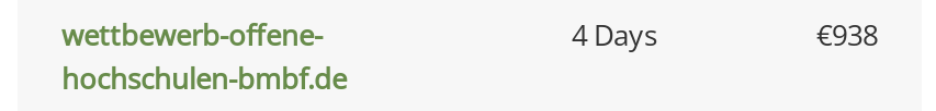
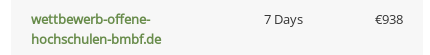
[572,14,657,53] 4 Days -> [263,9,302,27] 7 Days

